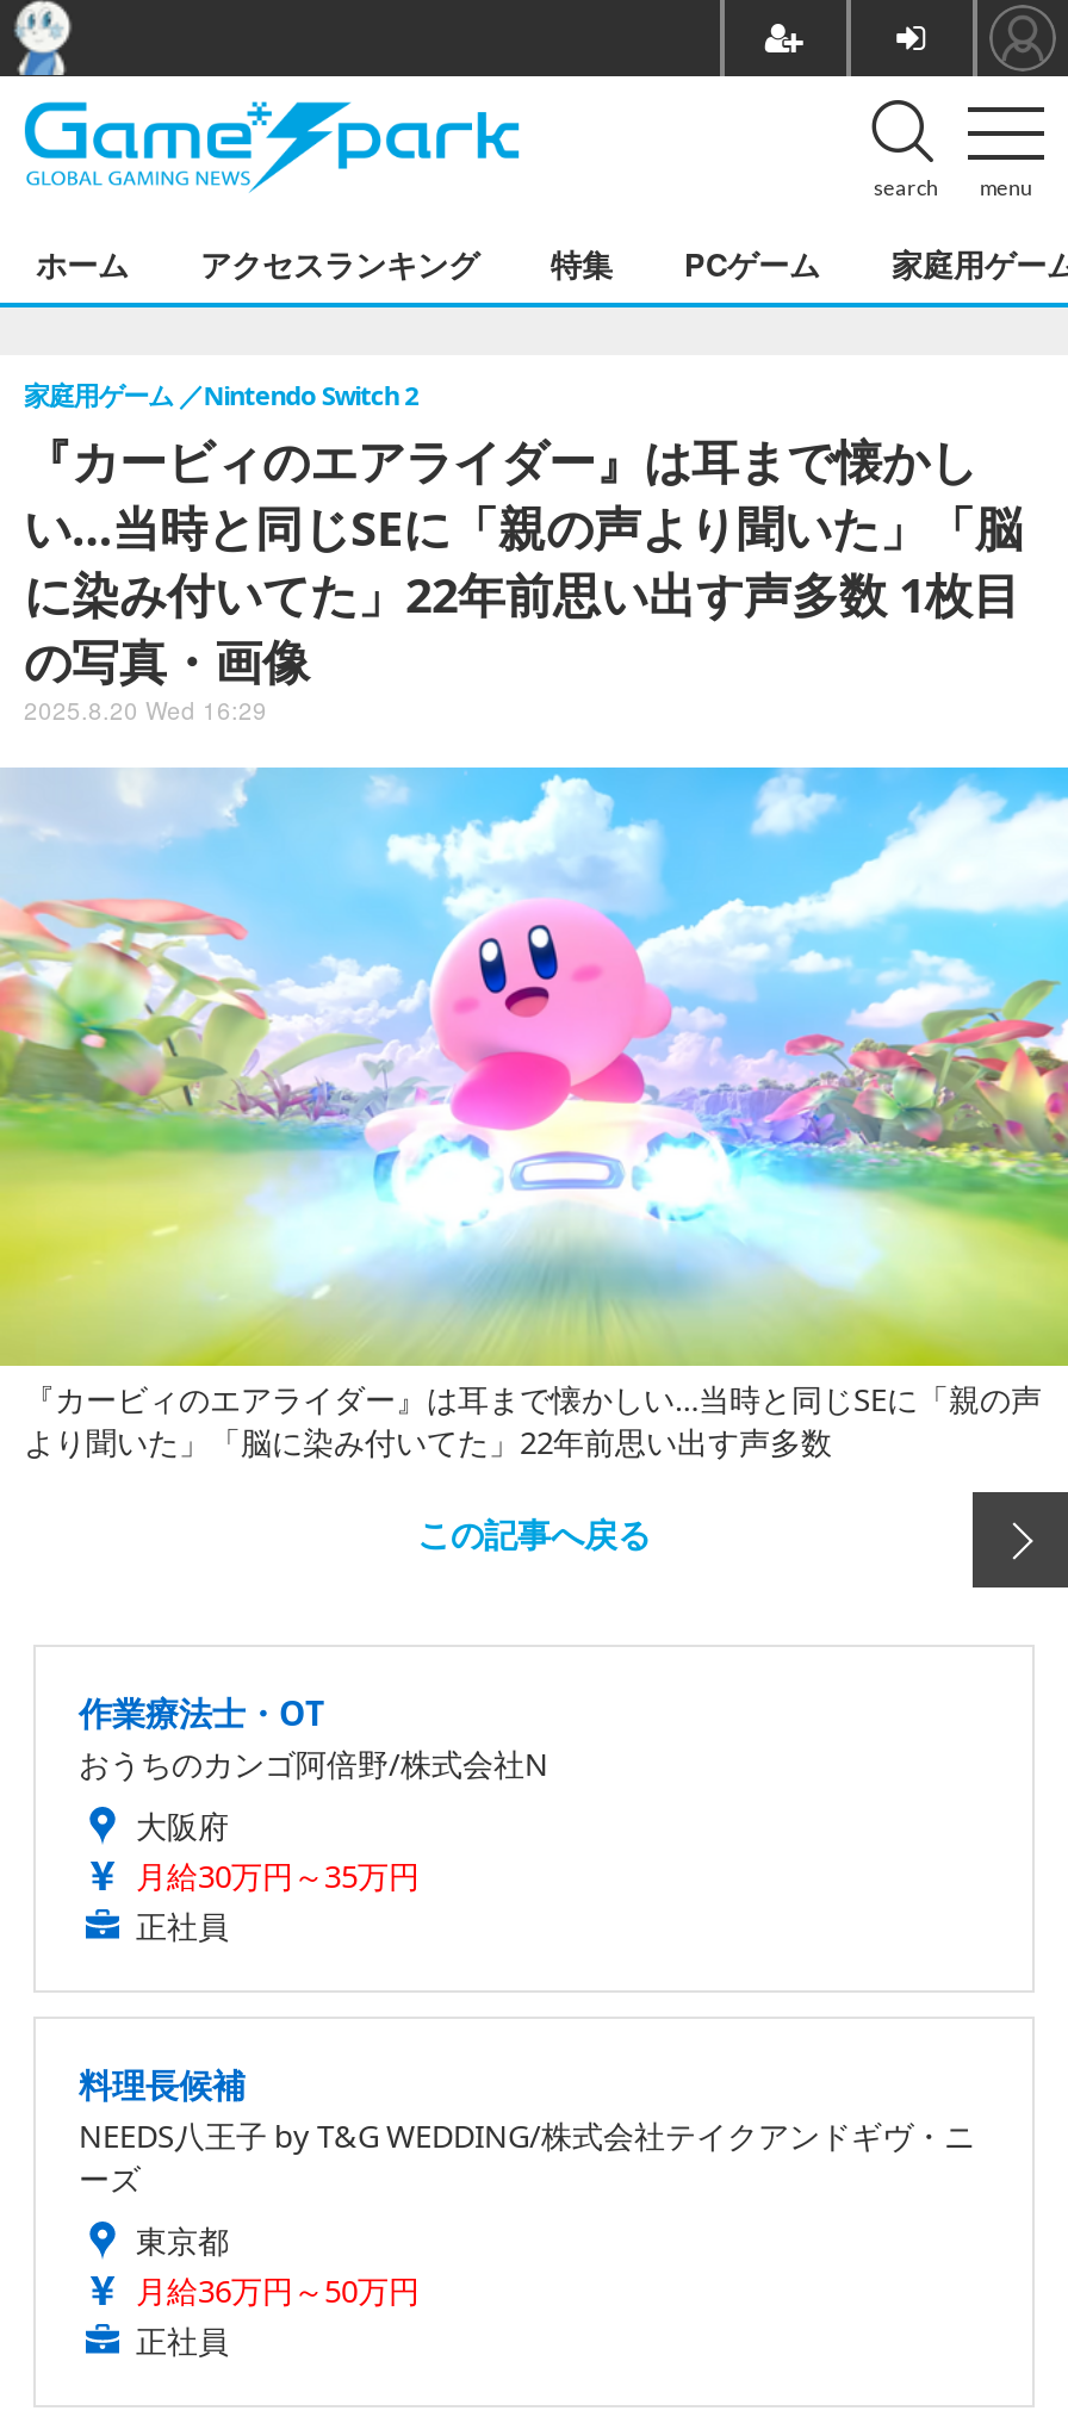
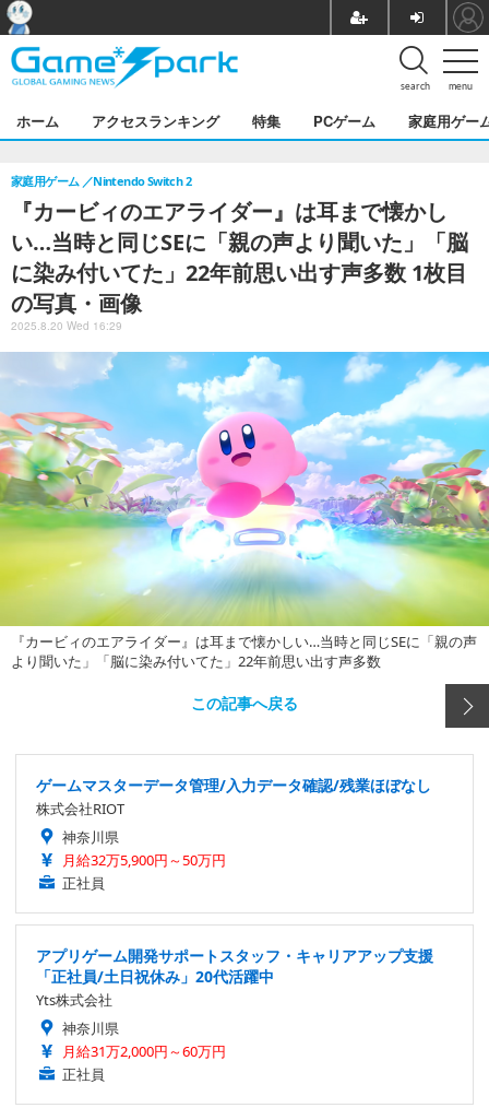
[79,1691,548,1898] 作業療法士・OT | おうちのカンゴ阿倍野/株式会社N | 大阪府 | 月給30万円～35万円 -> [36,775,431,870] ゲームマスターデータ管理/入力データ確認/残業ほぼなし | 株式会社RIOT | 神奈川県 | 月給32万5,900円～50万円
[79,2063,975,2313] 料理長候補 | NEEDS八王子 by T&G WEDDING/株式会社テイクアンドギヴ・ニ | ーズ | 東京都 | 月給36万円～50万円 -> [36,946,433,1061] アプリゲーム開発サポートスタッフ・キャリアアップ支援 | 「正社員/土日祝休み」20代活躍中 | Yts株式会社 | 神奈川県 | 月給31万2,000円～60万円

